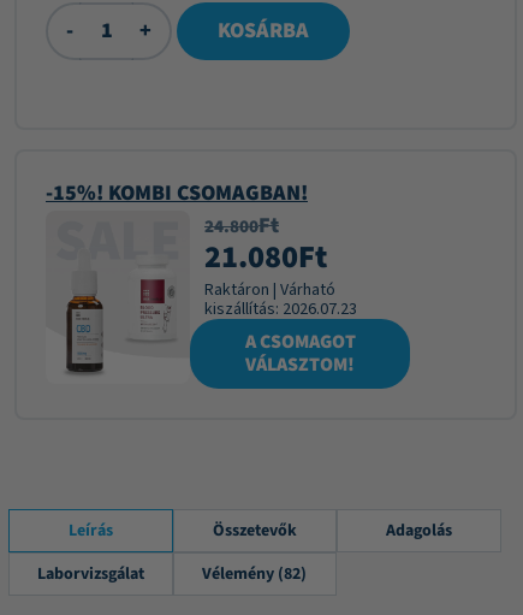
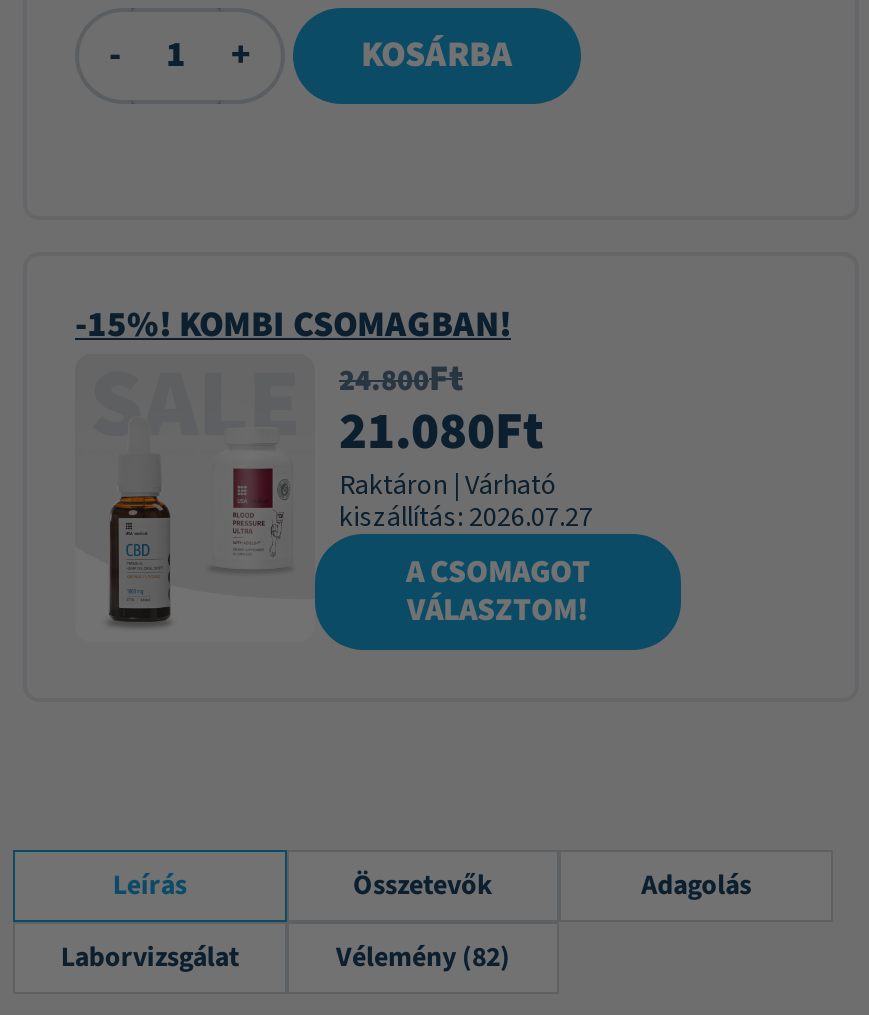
[204,297,357,321] kiszállítás: 2026.07.23 -> [339,498,593,538] kiszállítás: 2026.07.27

